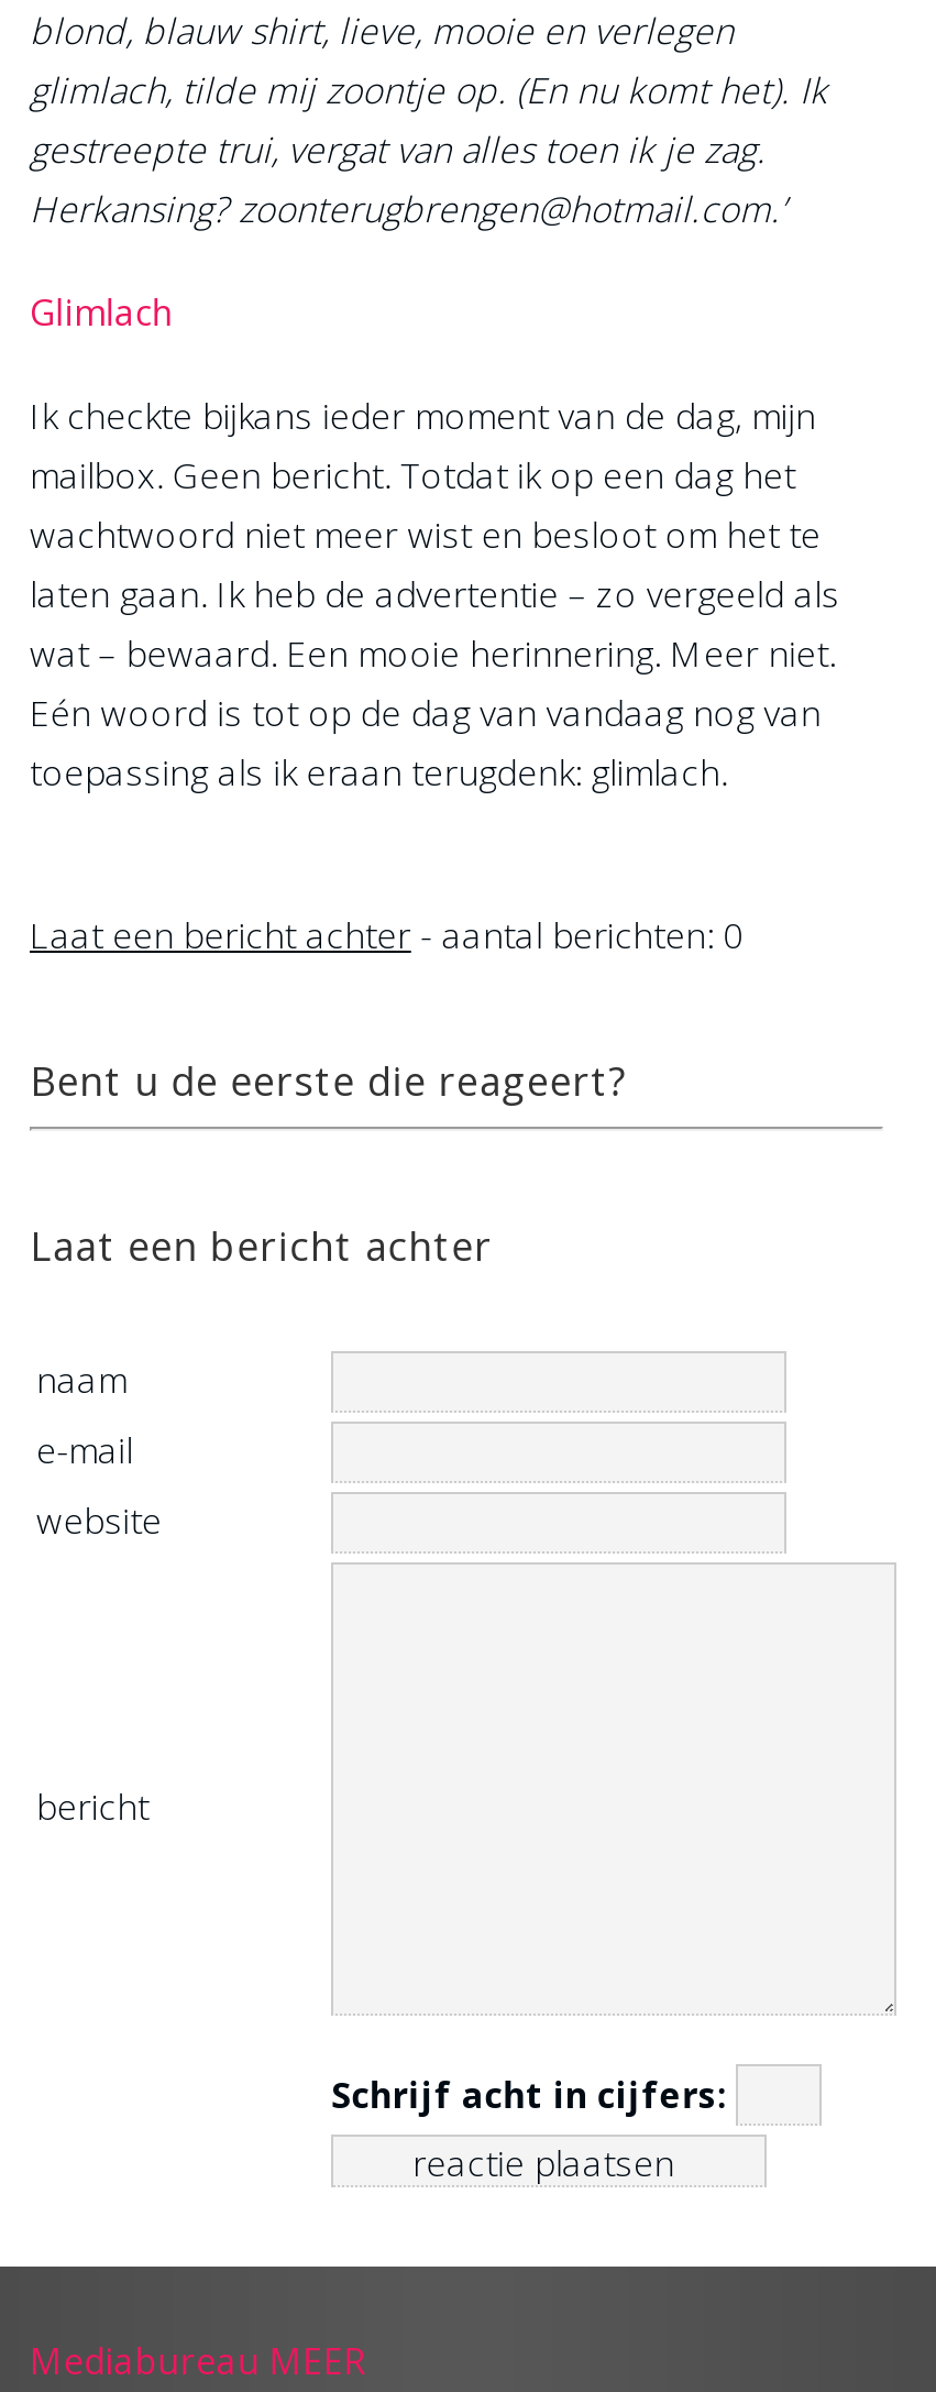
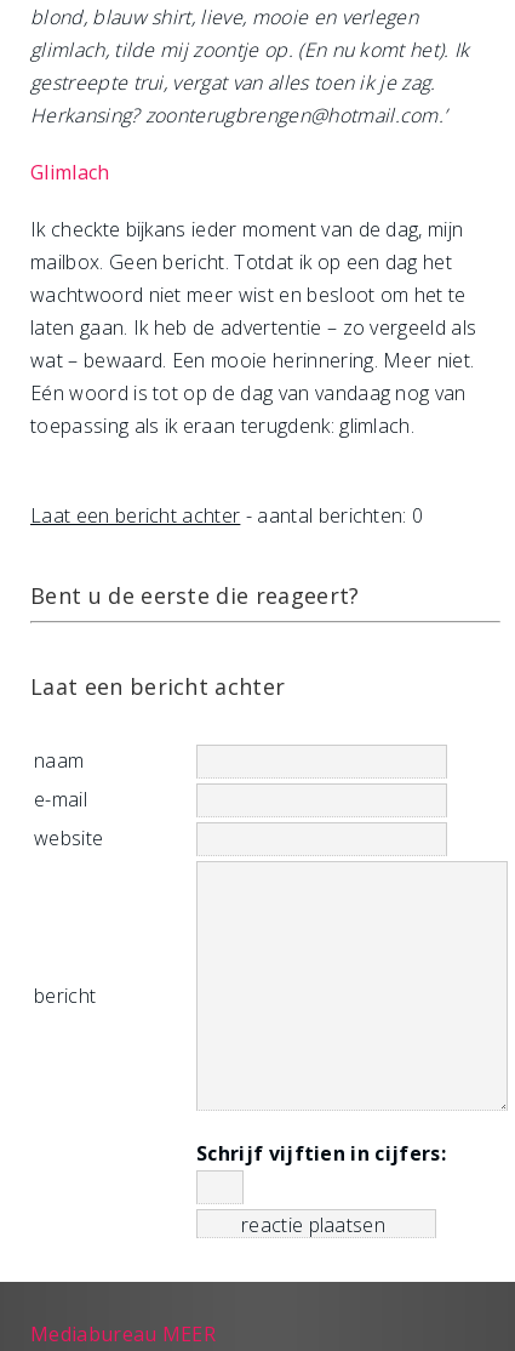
[331,2071,736,2119] Schrijf acht in cijfers: -> [196,1140,446,1167] Schrijf vijftien in cijfers:

